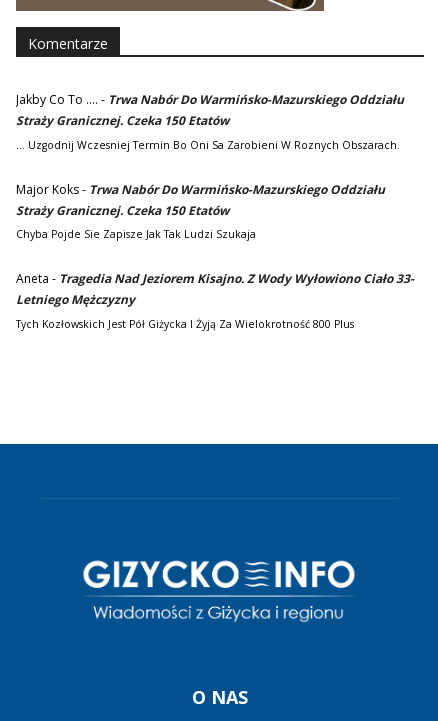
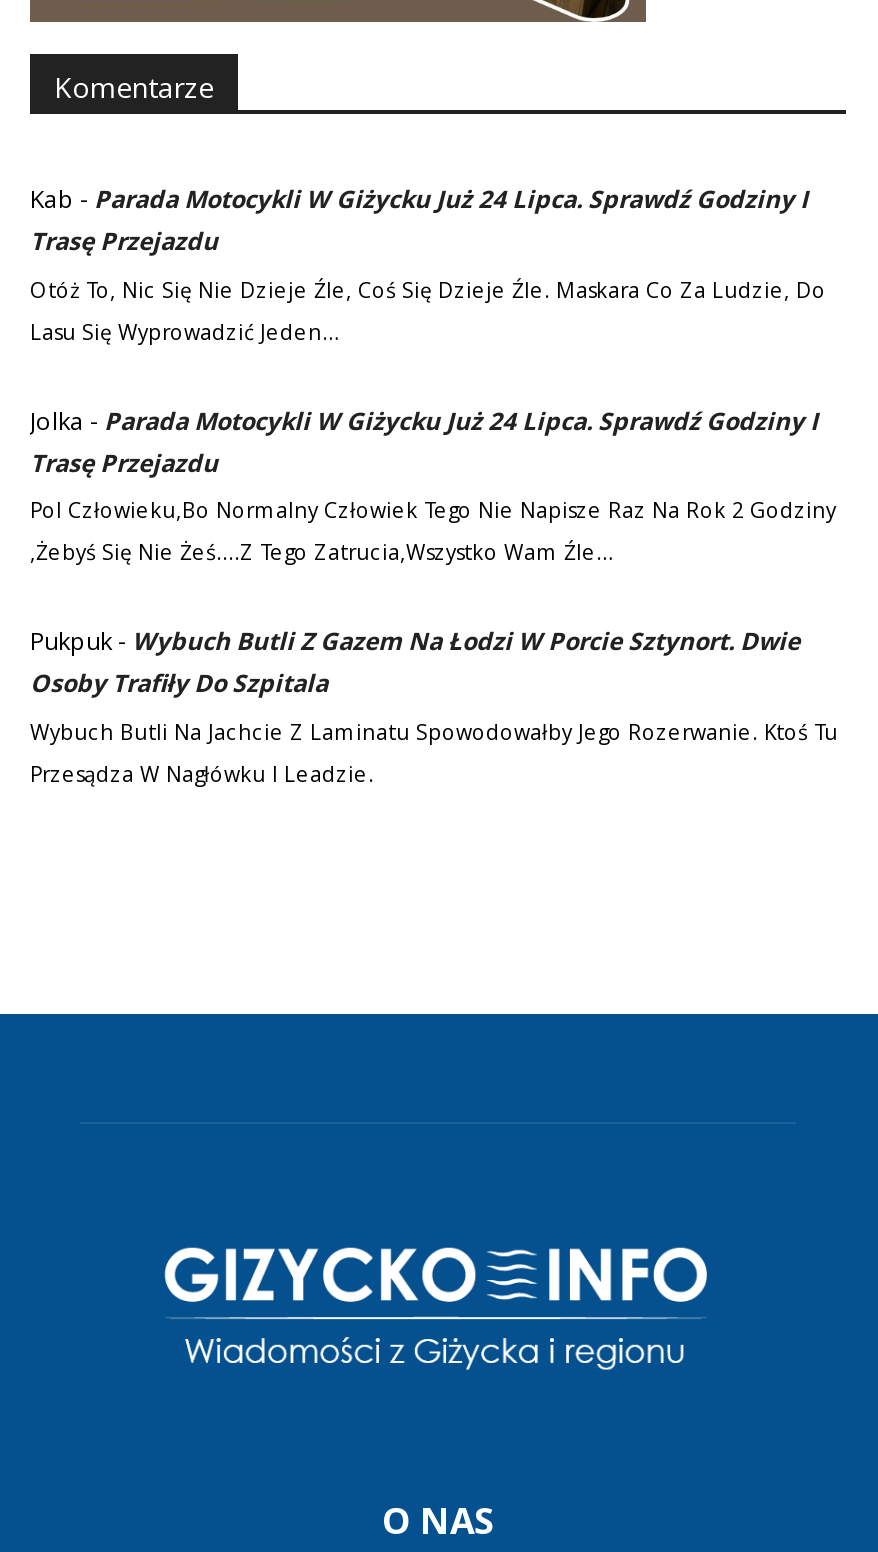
[16,91,414,331] Jakby Co To .... - Trwa Nabór Do Warmińsko-Mazurskiego Oddziału | Straży Granicznej. Czeka 150 Etatów | ... Uzgodnij Wczesniej Termin Bo Oni Sa Zarobieni W Roznych Obszarach. | Major Koks - Trwa Nabór Do Warmińsko-Mazurskiego Oddziału | Straży Granicznej. Czeka 150 Etatów | Chyba Pojde Sie Zapisze Jak Tak Ludzi Szukaja | Aneta - Tragedia Nad Jeziorem Kisajno. Z Wody Wyłowiono Ciało 33- | Letniego Mężczyzny | Tych Kozłowskich Jest Pół Giżycka I Żyją Za Wielokrotność 800 Plus -> [30,182,838,788] Kab - Parada Motocykli W Giżycku Już 24 Lipca. Sprawdź Godziny I | Trasę Przejazdu | Otóż To, Nic Się Nie Dzieje Źle, Coś Się Dzieje Źle. Maskara Co Za Ludzie, Do | Lasu Się Wyprowadzić Jeden… | Jolka - Parada Motocykli W Giżycku Już 24 Lipca. Sprawdź Godziny I | Trasę Przejazdu | Pol Człowieku,bo Normalny Człowiek Tego Nie Napisze Raz Na Rok 2 Godziny | ,żebyś Się Nie Żeś....z Tego Zatrucia,wszystko Wam Źle… | Pukpuk - Wybuch Butli Z Gazem Na Łodzi W Porcie Sztynort. Dwie | Osoby Trafiły Do Szpitala | Wybuch Butli Na Jachcie Z Laminatu Spowodowałby Jego Rozerwanie. Ktoś Tu | Przesądza W Nagłówku I Leadzie.

